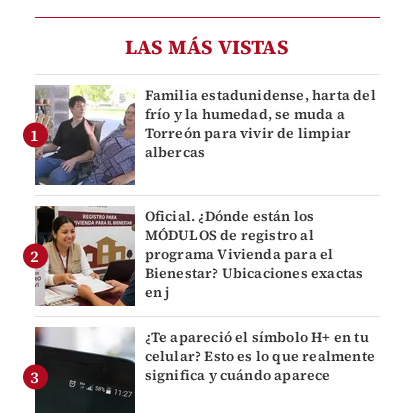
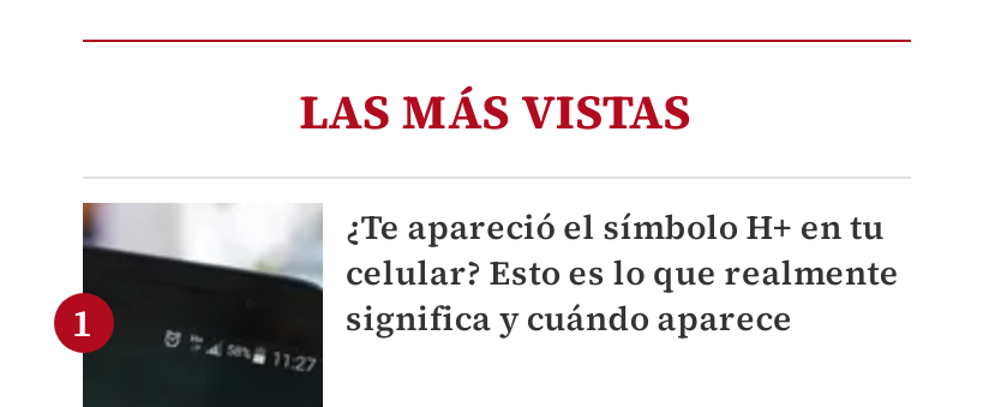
[33,84,376,302] [image] | Familia estadunidense, harta del | frío y la humedad, se muda a | Torreón para vivir de limpiar | albercas | Oficial. ¿Dónde están los | MÓDULOS de registro al | programa Vivienda para el | Bienestar? Ubicaciones exactas | en j -> none
[22,205,130,307] [image] -> none

